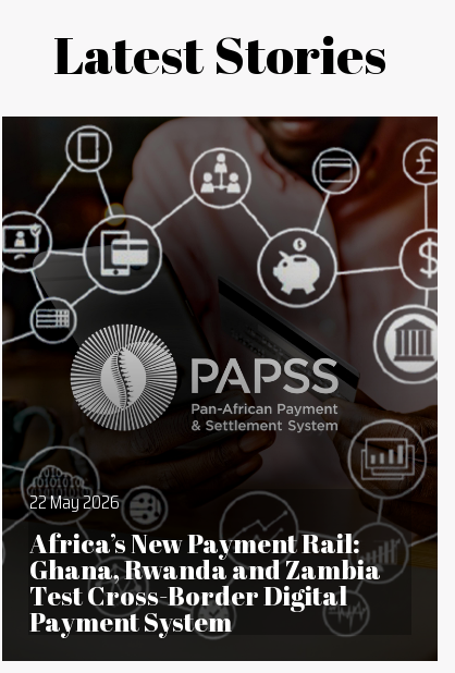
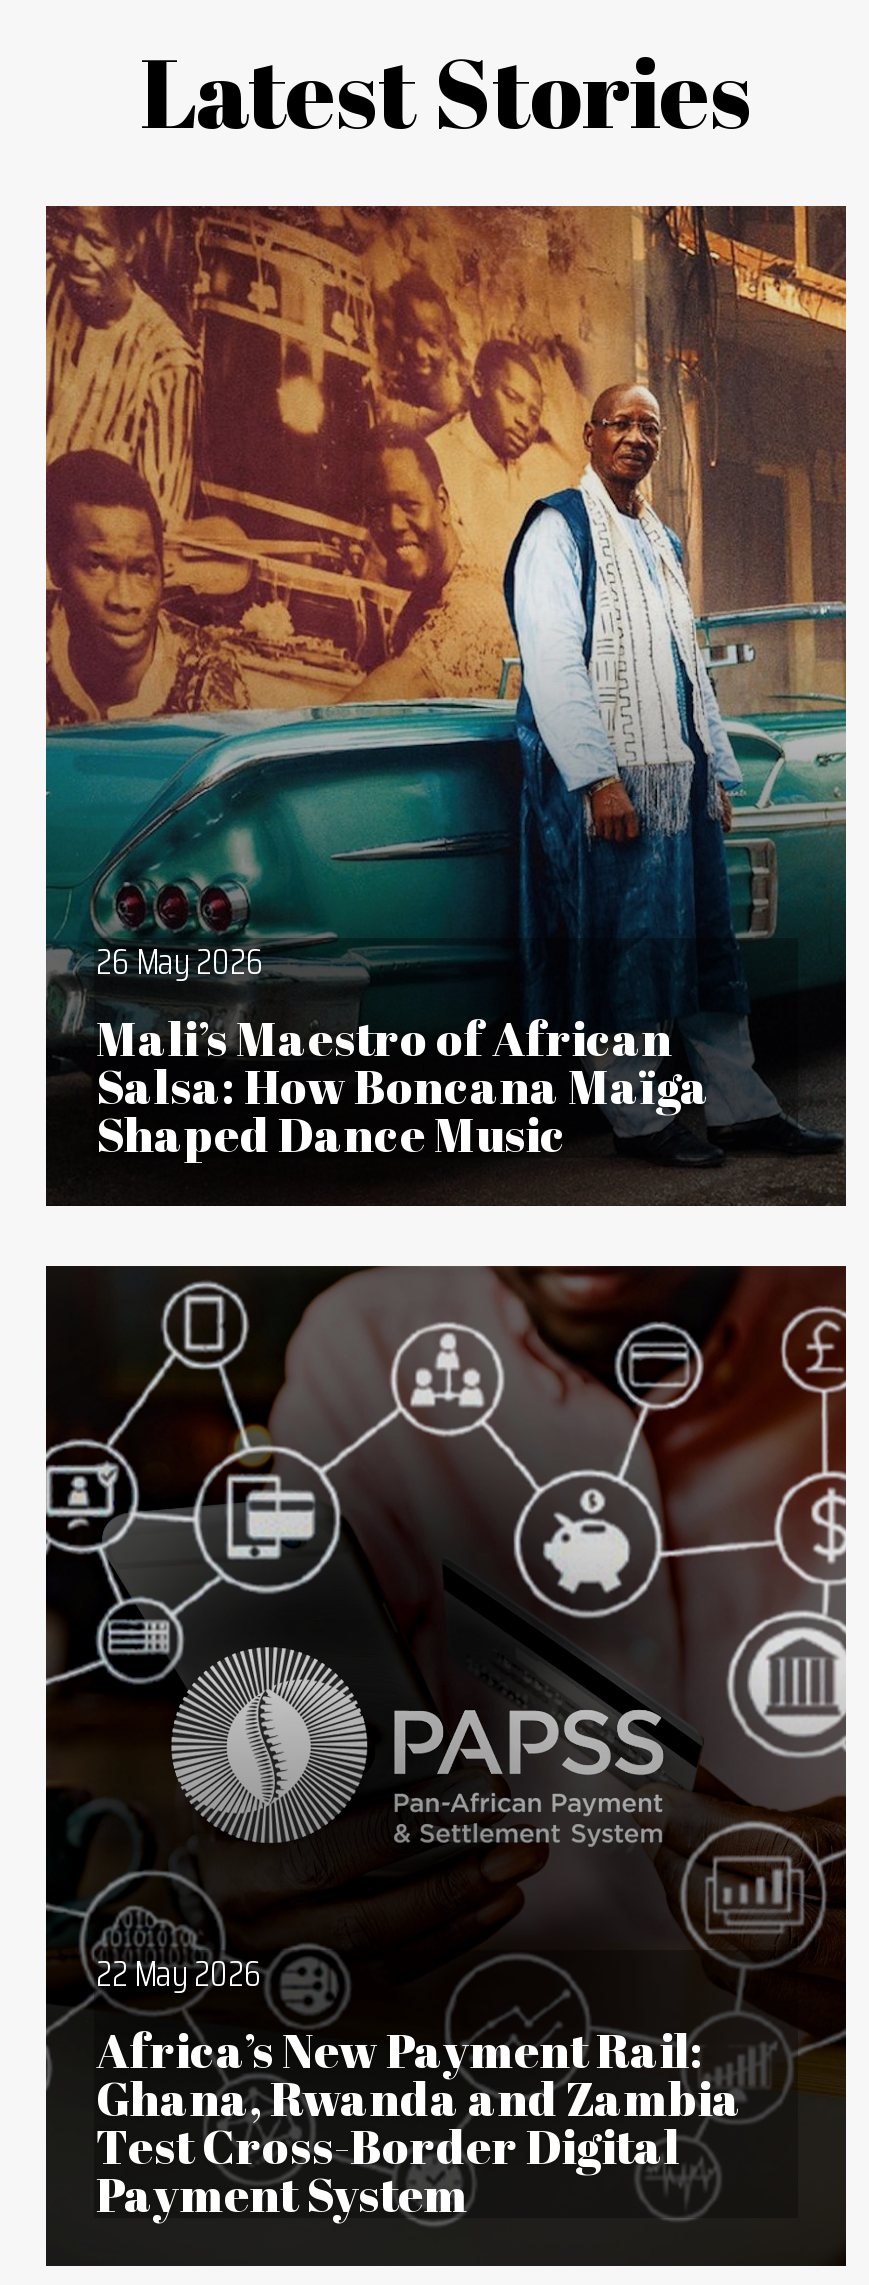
none -> [44,204,848,1166] [image] | 26 May 2026 | Mali’s Maestro of African | Salsa: How Boncana Maïga | Shaped Dance Music

